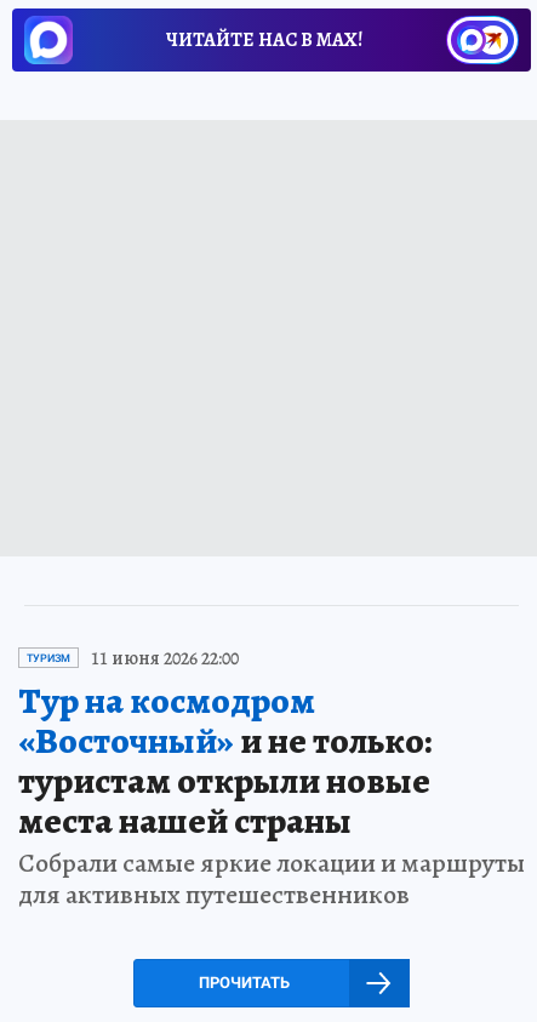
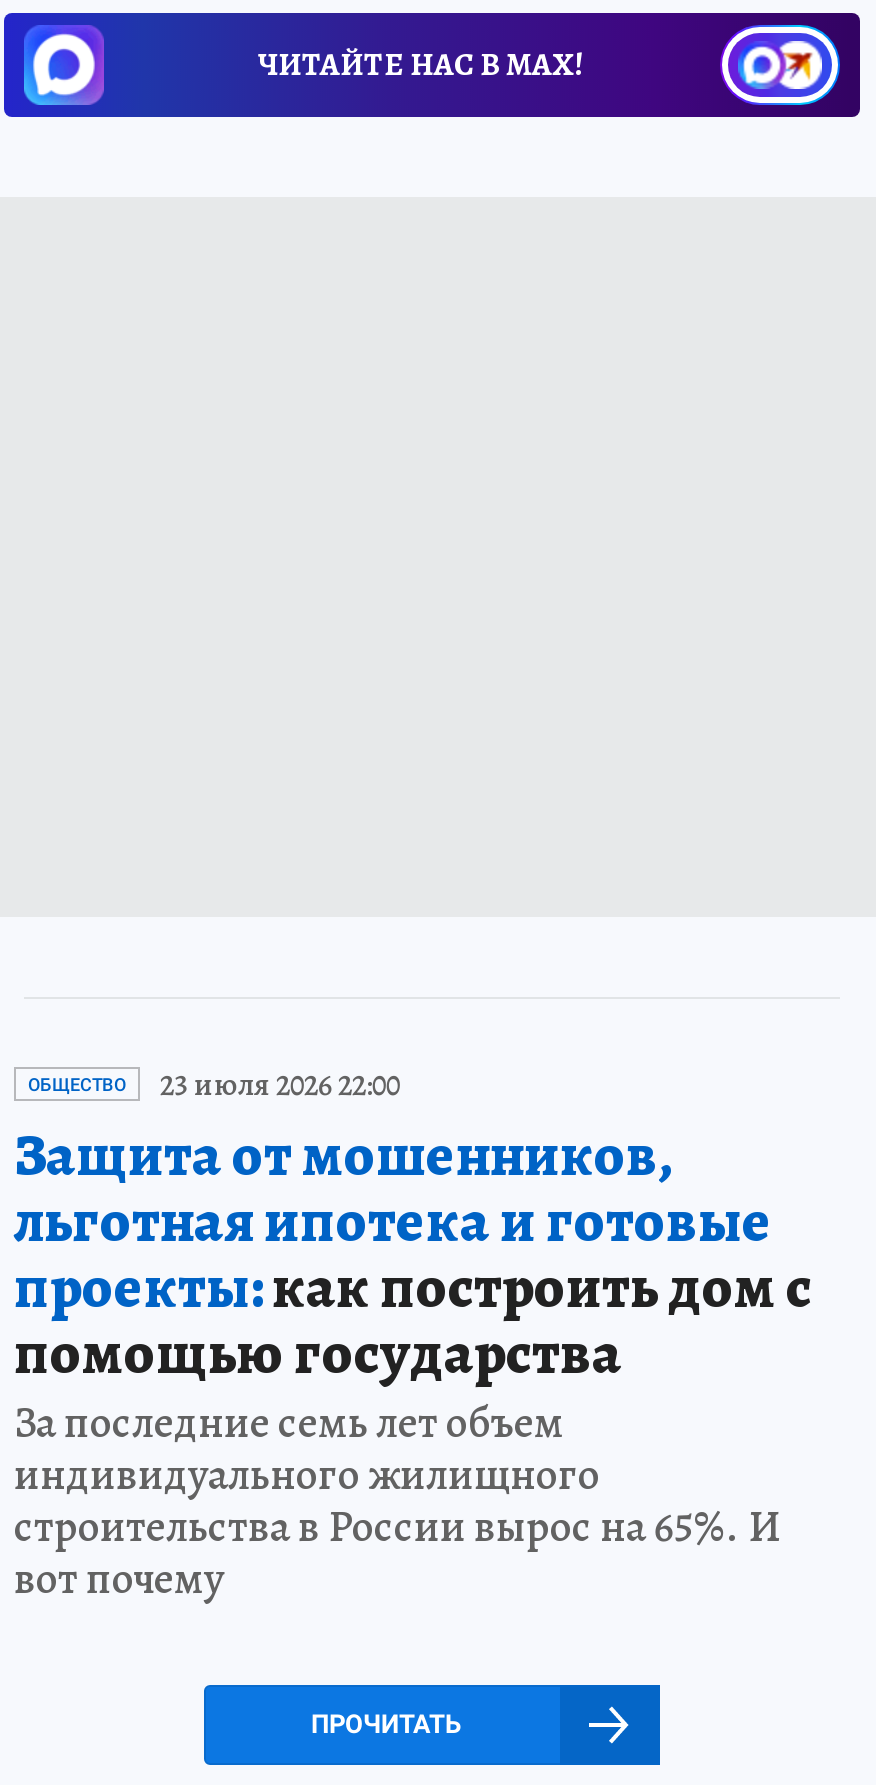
[18,644,525,912] ТУРИЗМ | 11 июня 2026 22:00 | Тур на космодром | «Восточный»и не только: | туристам открыли новые | места нашей страны | Собрали самые яркие локации и маршруты | для активных путешественников -> [14,1062,812,1608] ОБЩЕСТВО | 23 июля 2026 22:00 | Защита от мошенников, | льготная ипотека и готовые | проекты:как построить дом с | помощью государства | За последние семь лет объем | индивидуального жилищного | строительства в России вырос на 65%. И | вот почему

